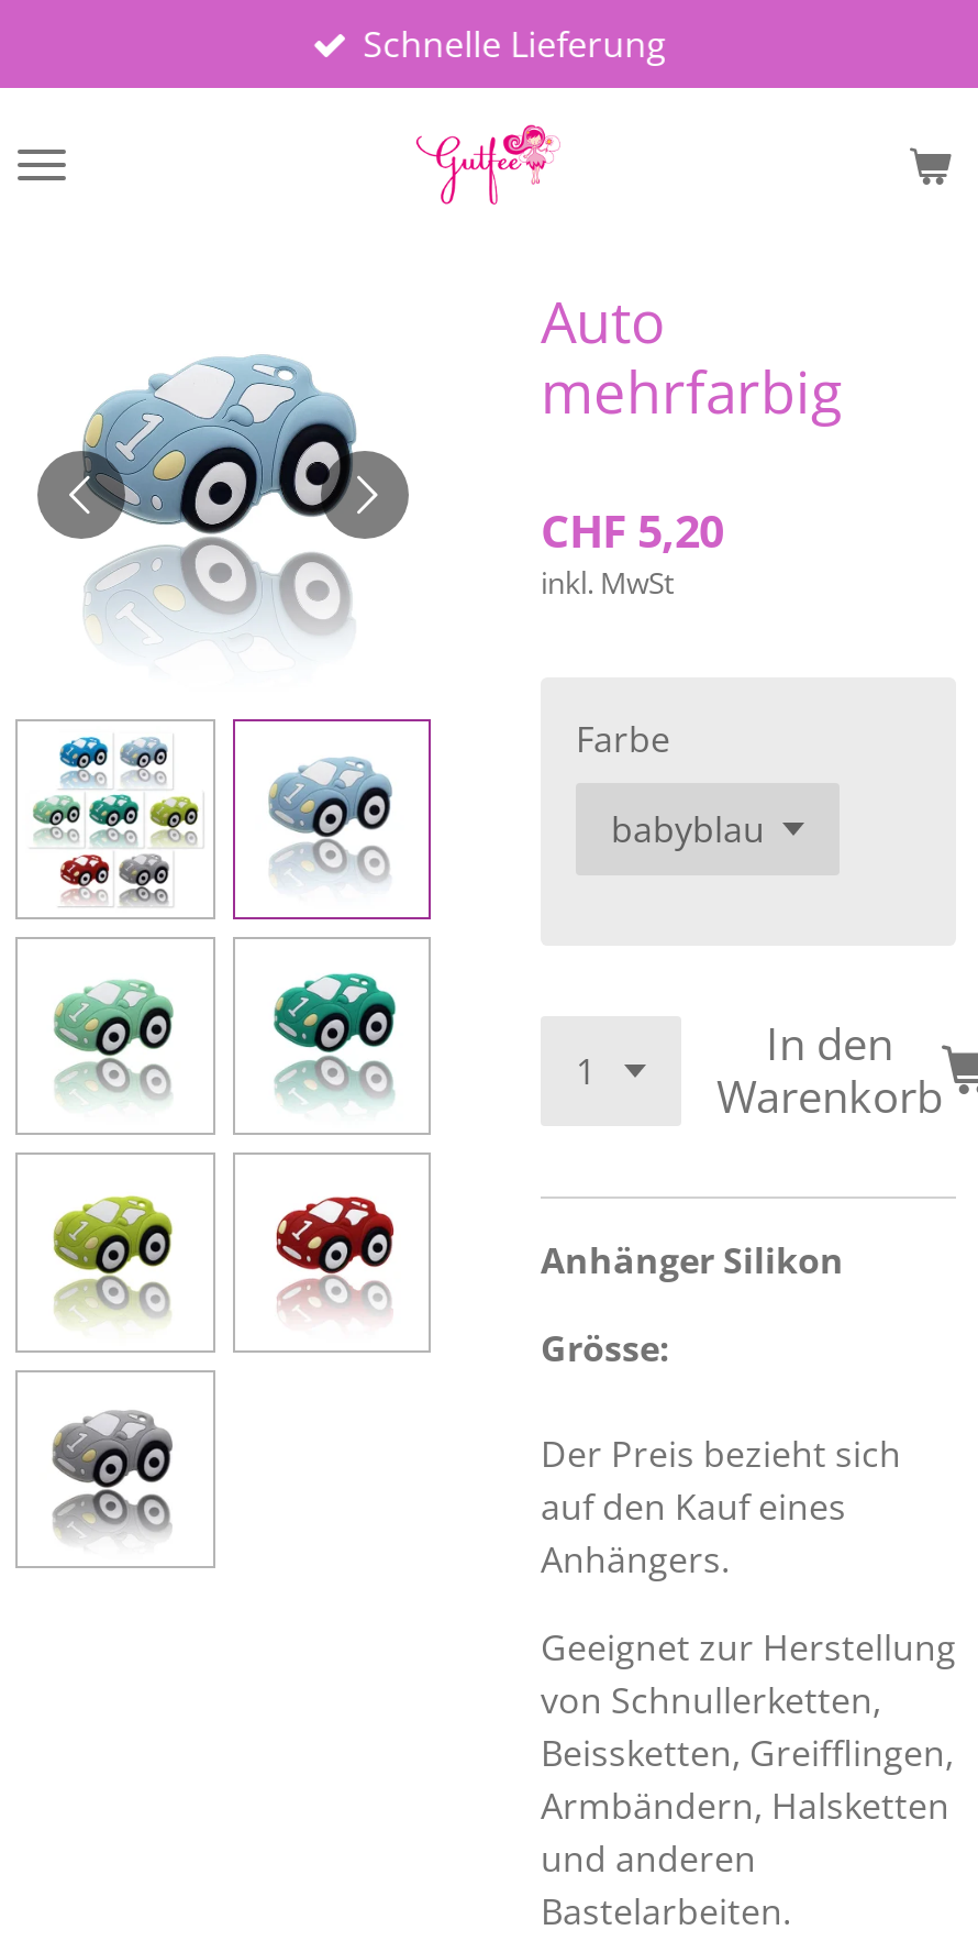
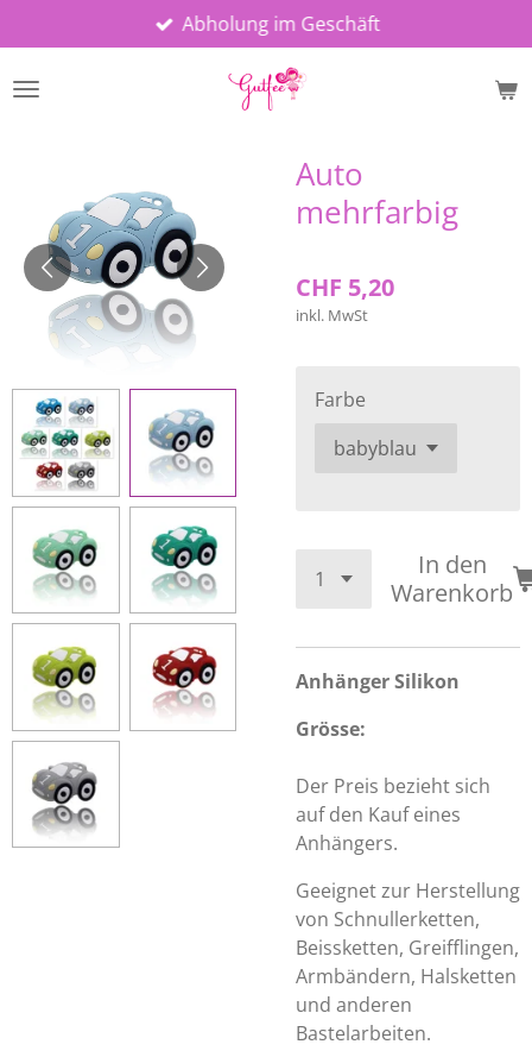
[363,20,666,68] Schnelle Lieferung -> [183,11,381,37] Abholung im Geschäft

